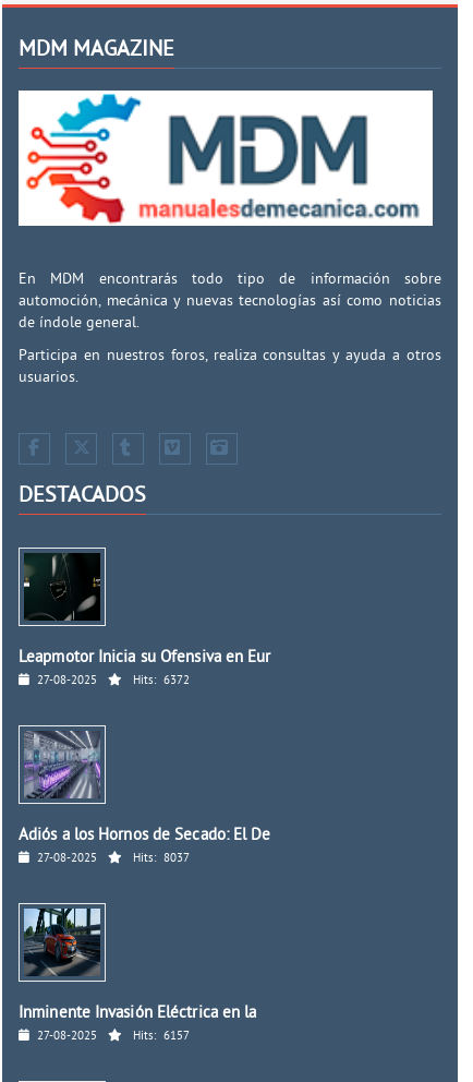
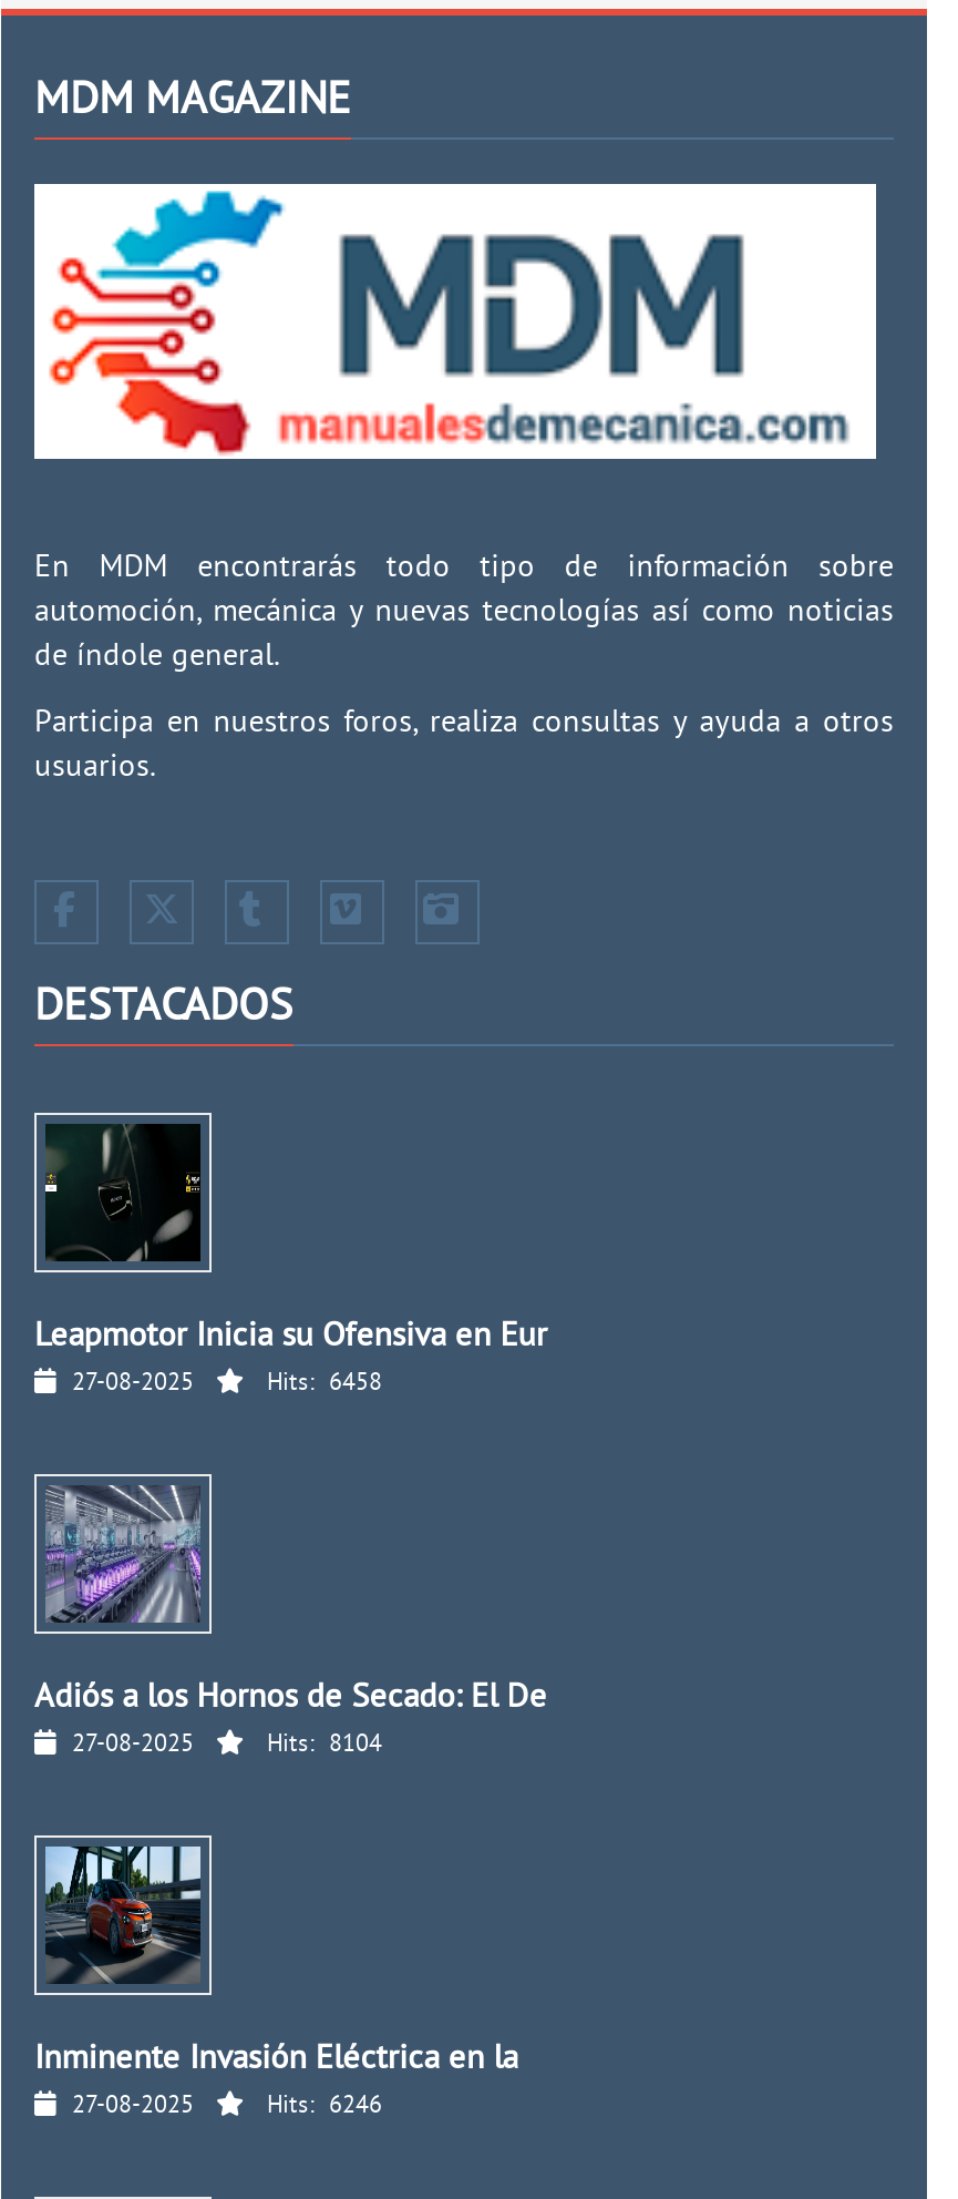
[133,673,190,688] Hits: 6372 -> [267,1367,382,1398] Hits: 6458
[133,850,190,866] Hits: 8037 -> [267,1728,382,1759] Hits: 8104
[133,1028,190,1043] Hits: 6157 -> [267,2090,382,2121] Hits: 6246

